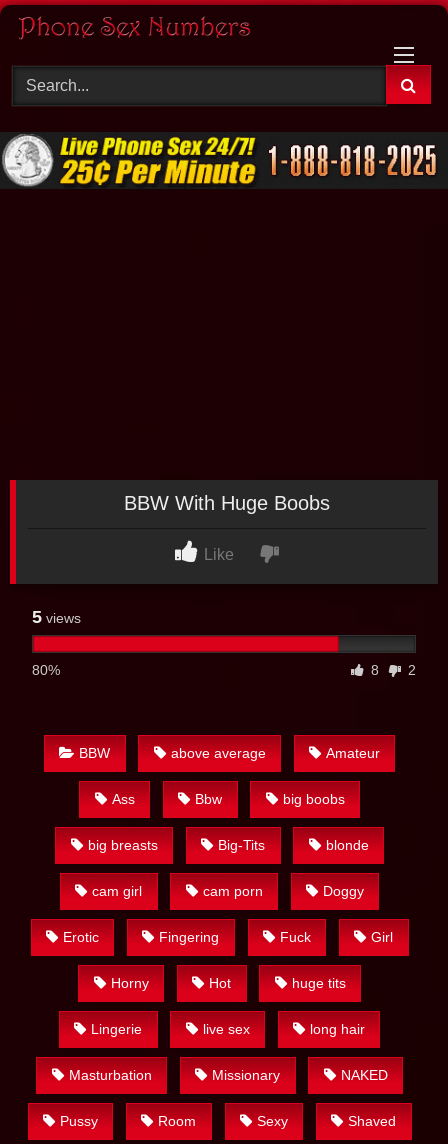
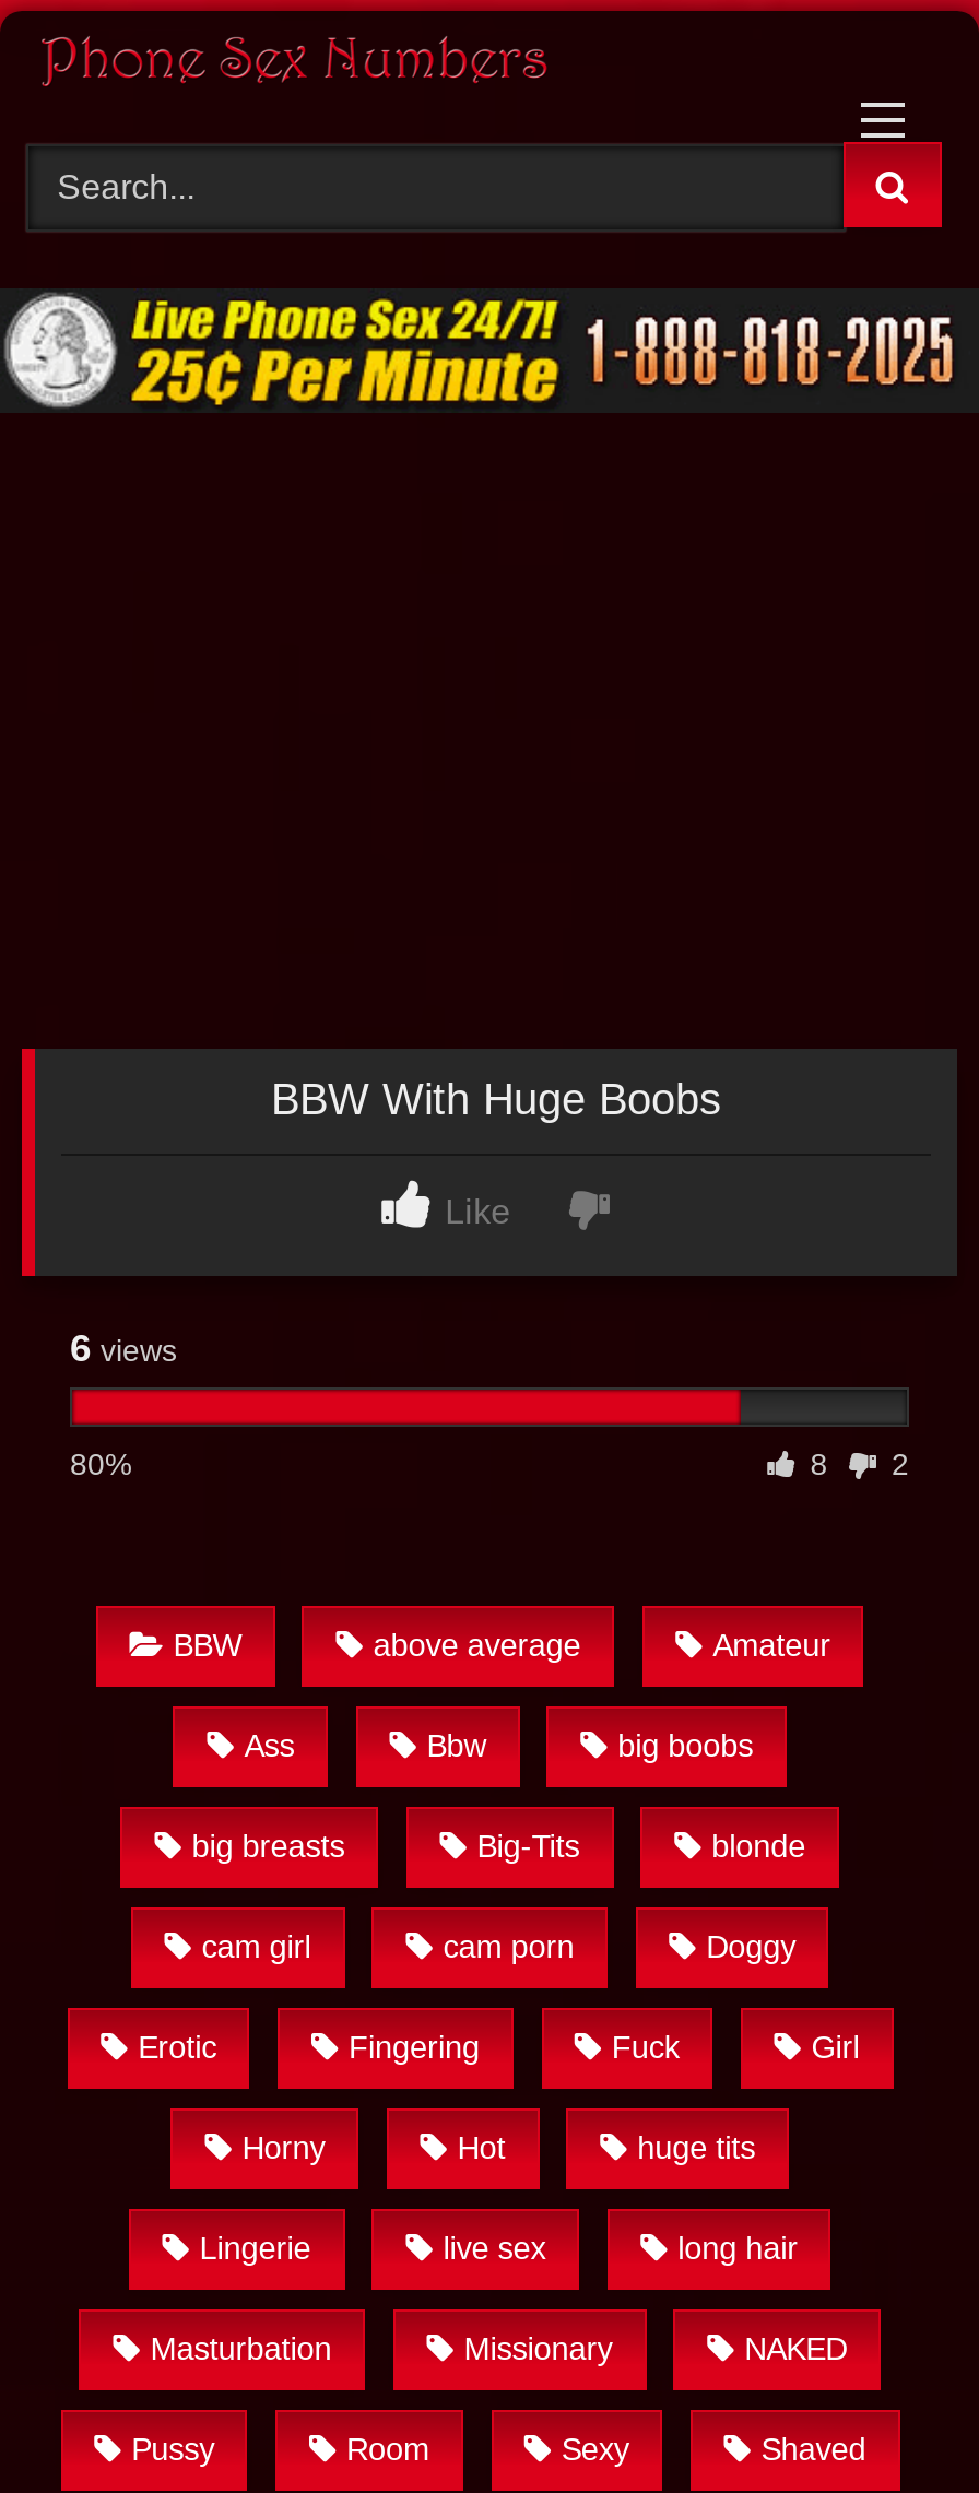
[32,607,81,627] 5 views -> [70,1326,177,1370] 6 views

